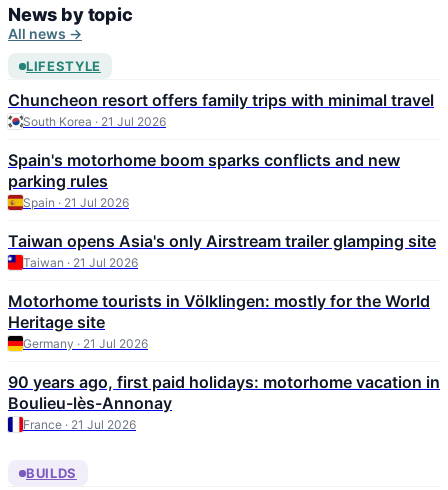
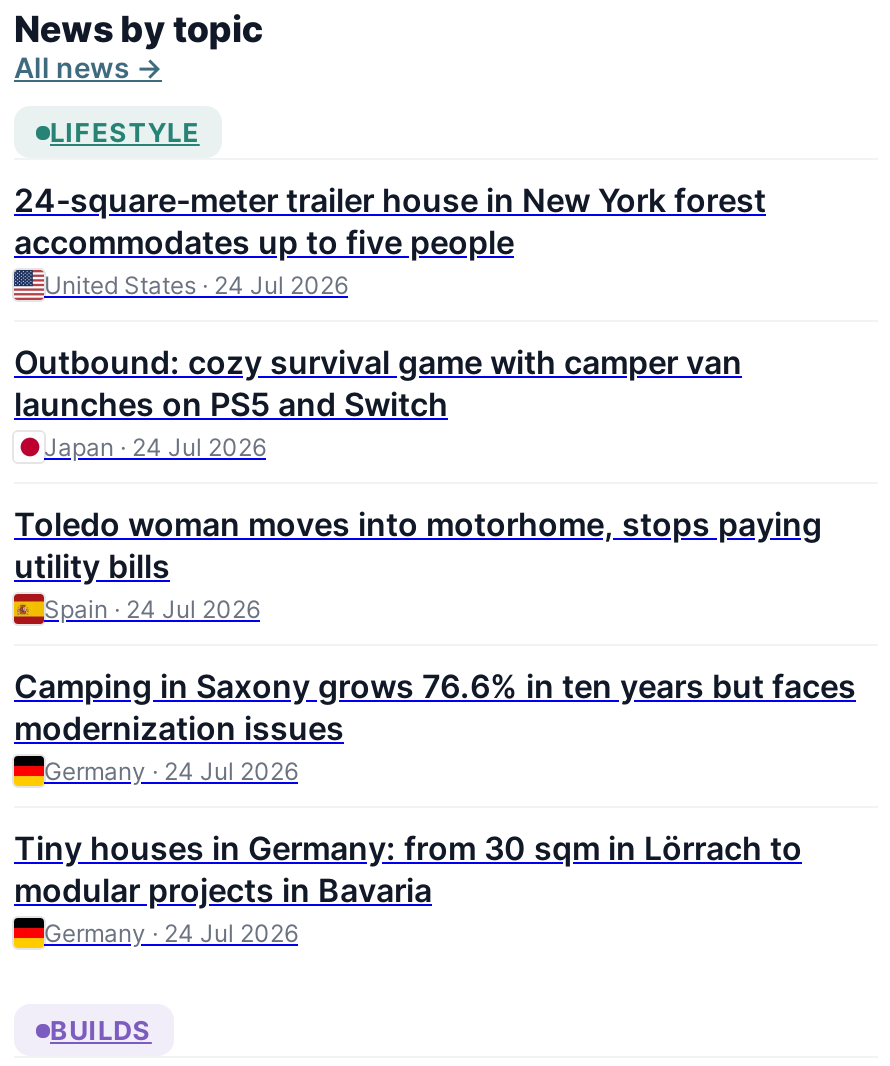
[8,90,434,129] Chuncheon resort offers family trips with minimal travel | South Korea · 21 Jul 2026 -> [14,180,766,300] 24-square-meter trailer house in New York forest | accommodates up to five people | United States · 24 Jul 2026
[8,150,400,210] Spain's motorhome boom sparks conflicts and new | parking rules | Spain · 21 Jul 2026 -> [14,342,742,462] Outbound: cozy survival game with camper van | launches on PS5 and Switch | Japan · 24 Jul 2026
[8,231,436,270] Taiwan opens Asia's only Airstream trailer glamping site | Taiwan · 21 Jul 2026 -> [14,504,822,624] Toledo woman moves into motorhome, stops paying | utility bills | Spain · 24 Jul 2026
[8,291,430,351] Motorhome tourists in Völklingen: mostly for the World | Heritage site | Germany · 21 Jul 2026 -> [14,666,856,786] Camping in Saxony grows 76.6% in ten years but faces | modernization issues | Germany · 24 Jul 2026
[8,372,440,432] 90 years ago, first paid holidays: motorhome vacation in | Boulieu-lès-Annonay | France · 21 Jul 2026 -> [14,828,802,948] Tiny houses in Germany: from 30 sqm in Lörrach to | modular projects in Bavaria | Germany · 24 Jul 2026

